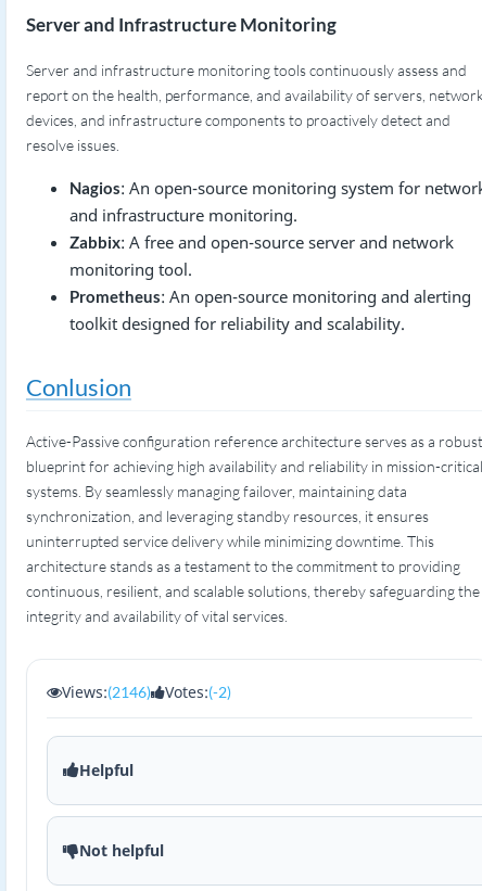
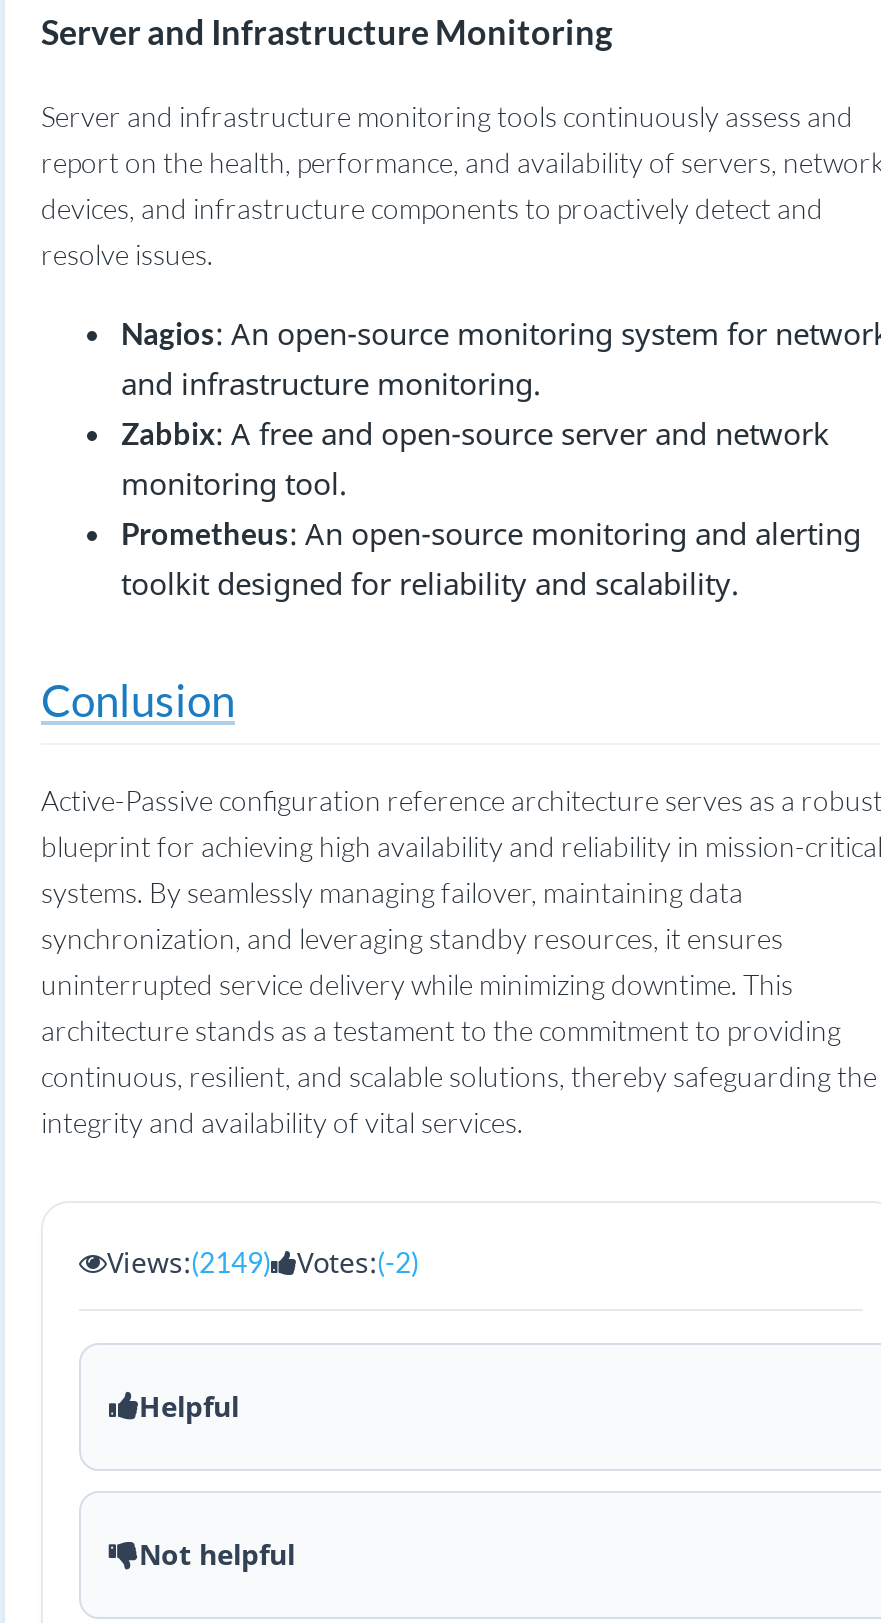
[62,682,231,702] Views:(2146) Votes:(-2) -> [107,1243,419,1281] Views:(2149) Votes:(-2)

